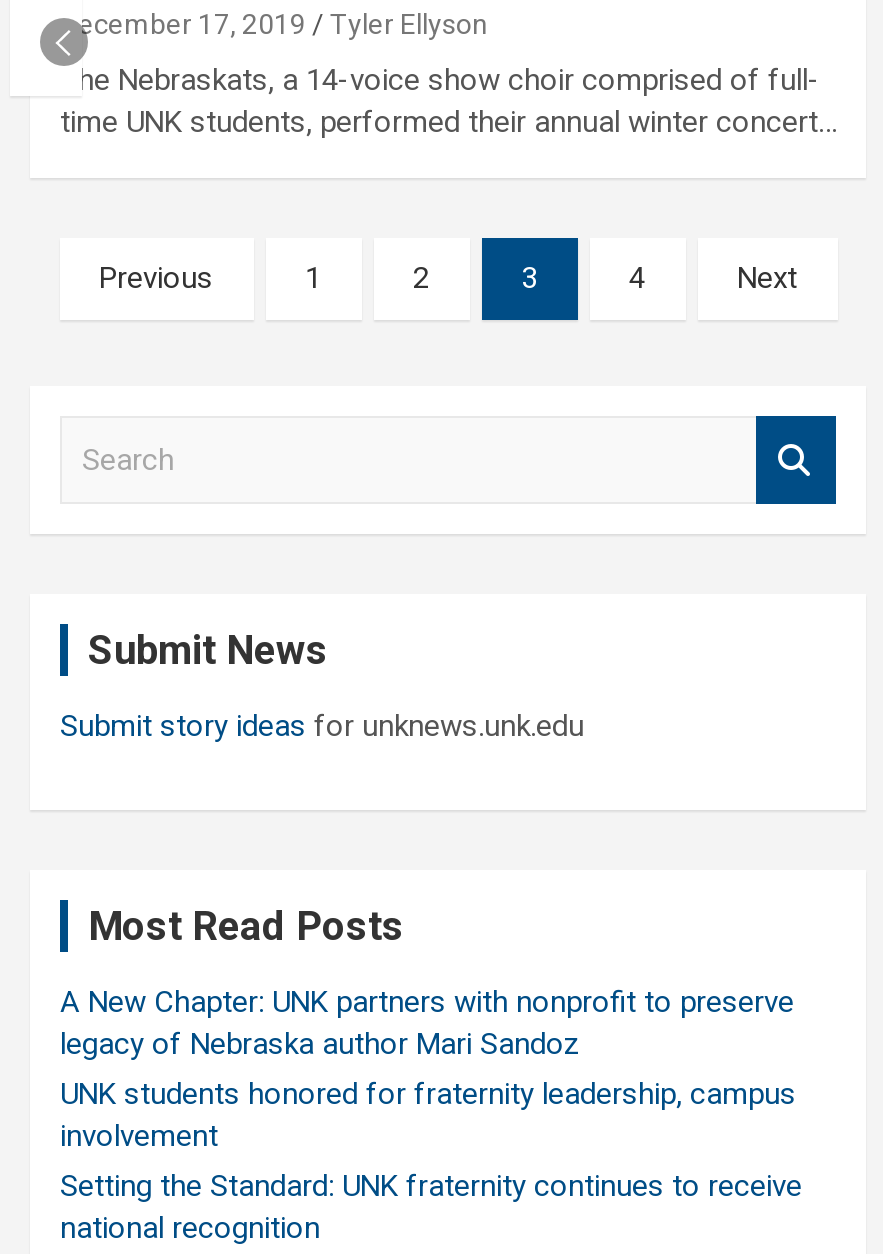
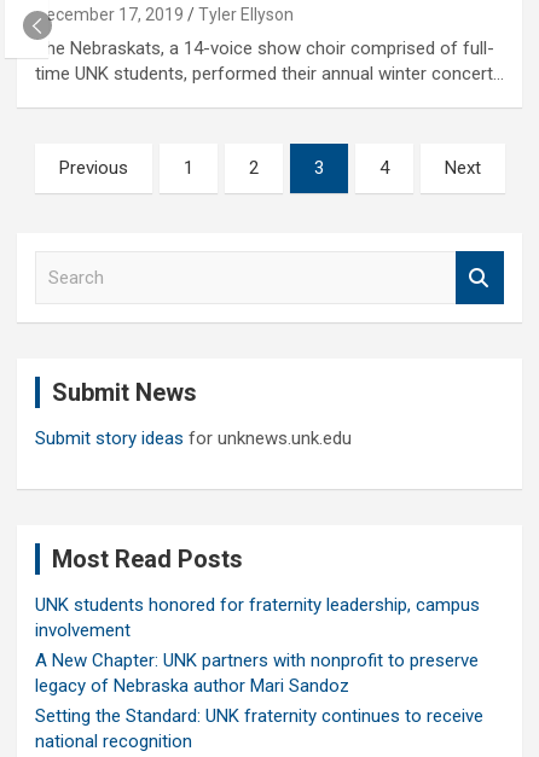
moved [60,984,794,1062] -> [35,649,479,696]: A New Chapter: UNK partners with nonprofit to preserve | legacy of Nebraska author Mari Sandoz
moved [60,1076,796,1154] -> [35,594,480,641]: UNK students honored for fraternity leadership, campus | involvement

